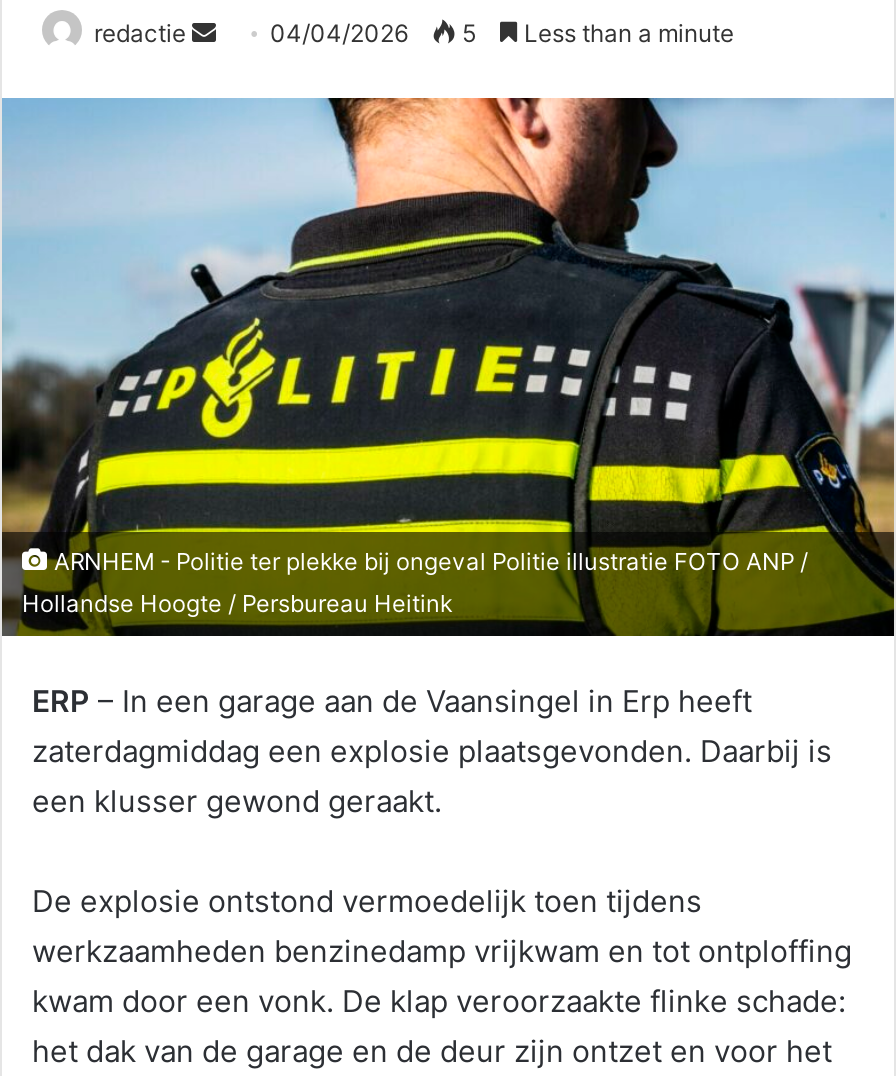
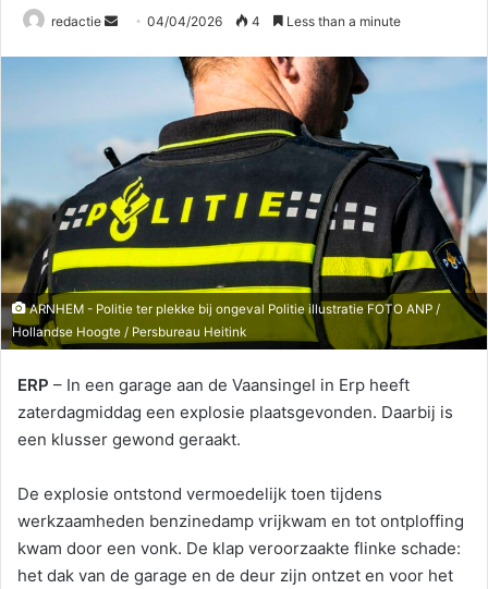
[456,18,476,48] 5 -> [248,13,260,29] 4

